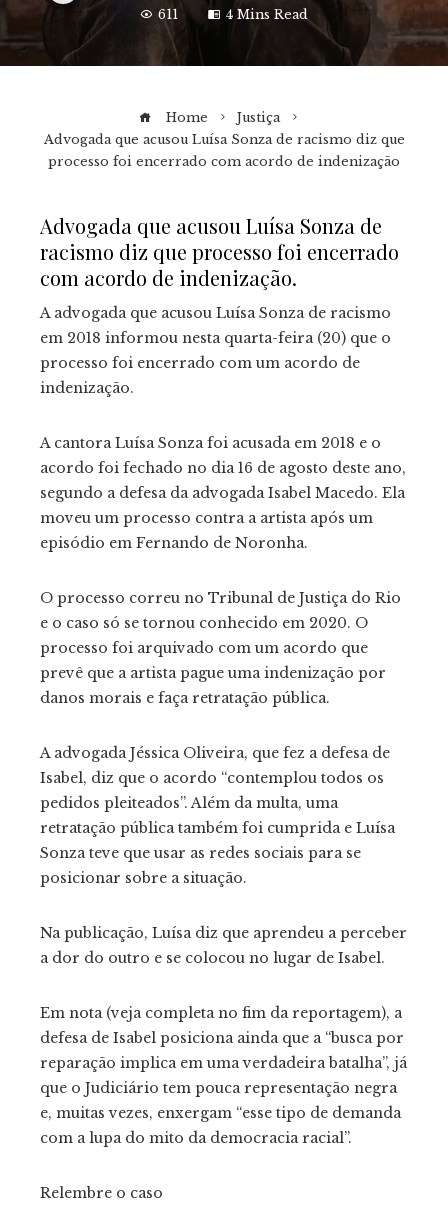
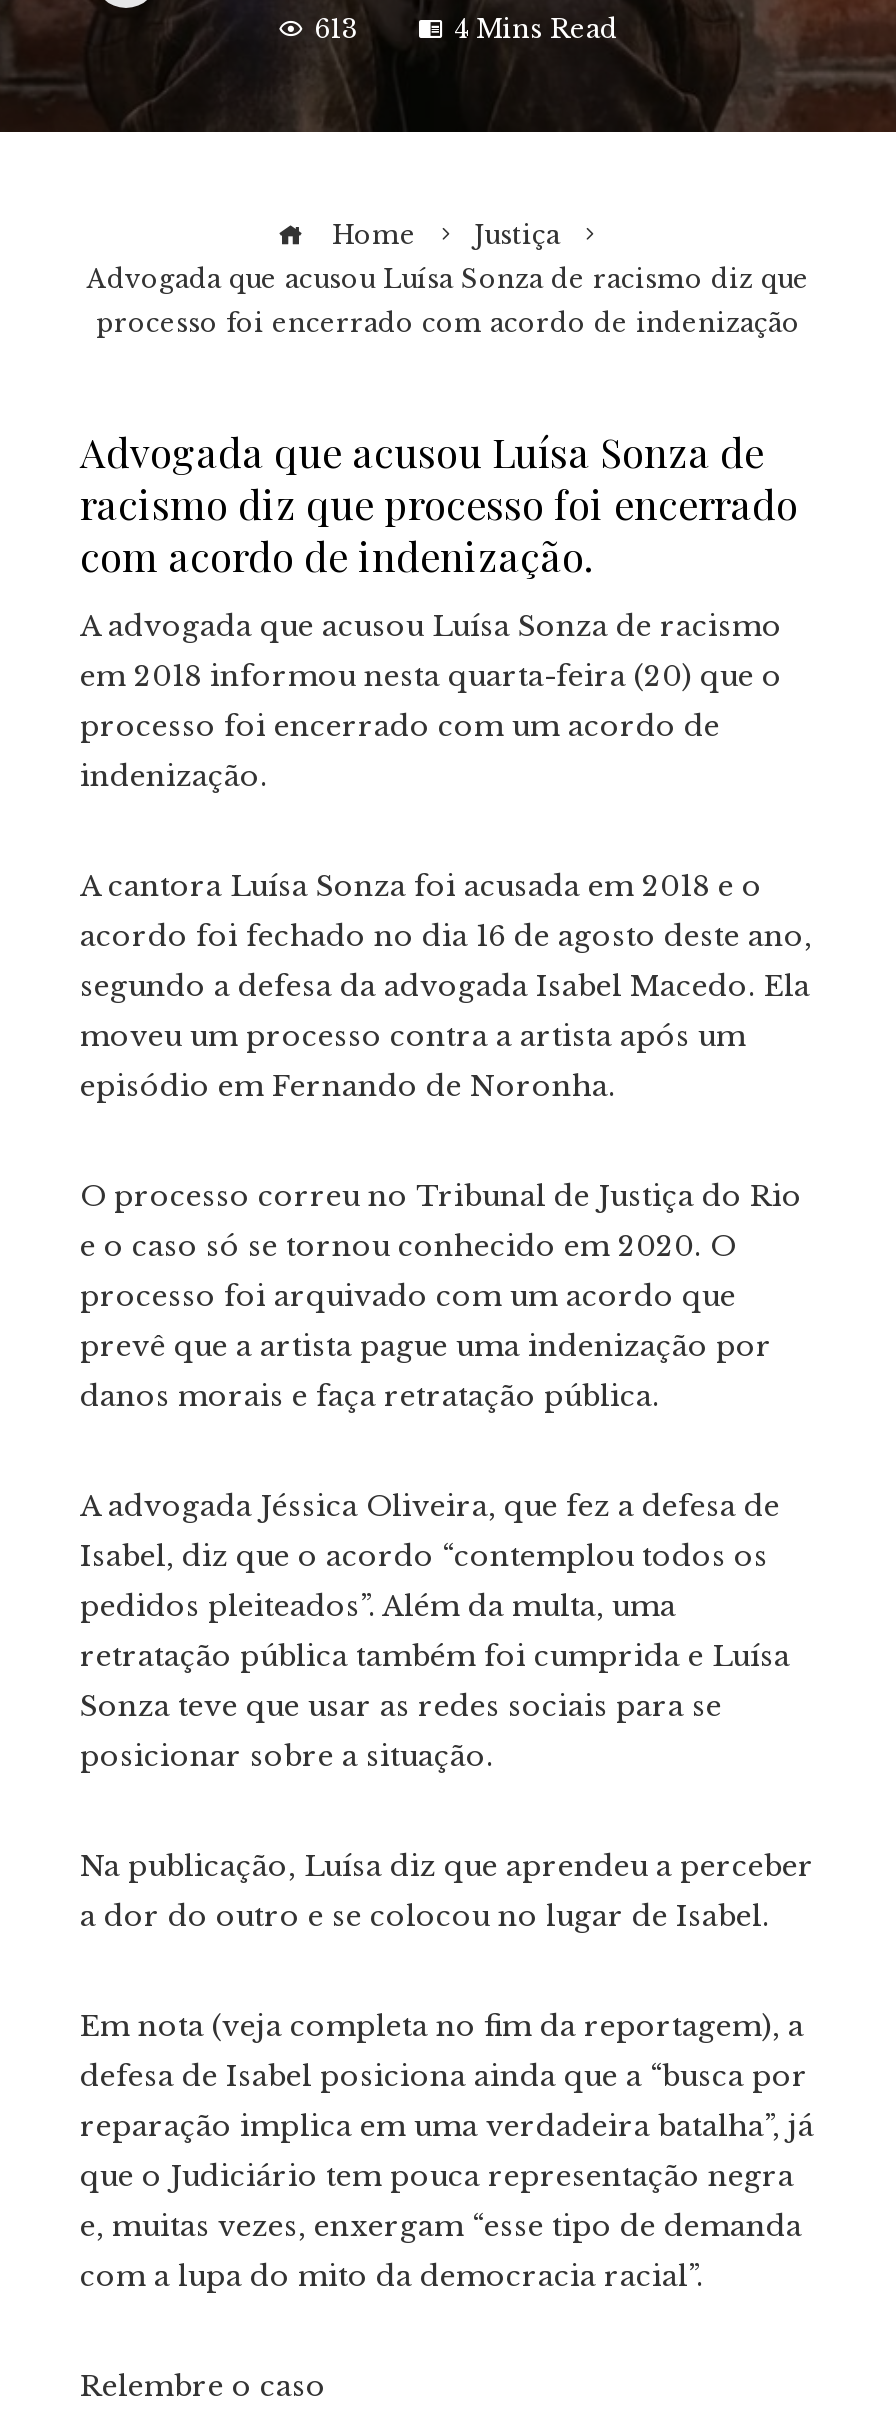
[158,7,178,22] 611 -> [314,14,358,44] 613

